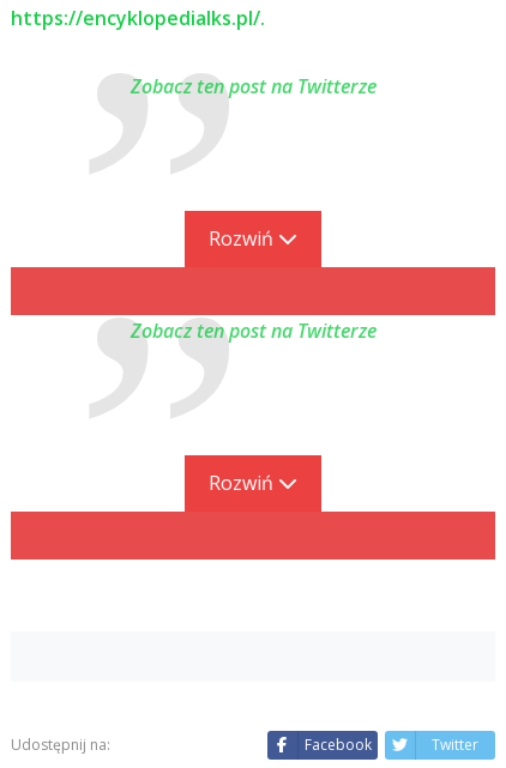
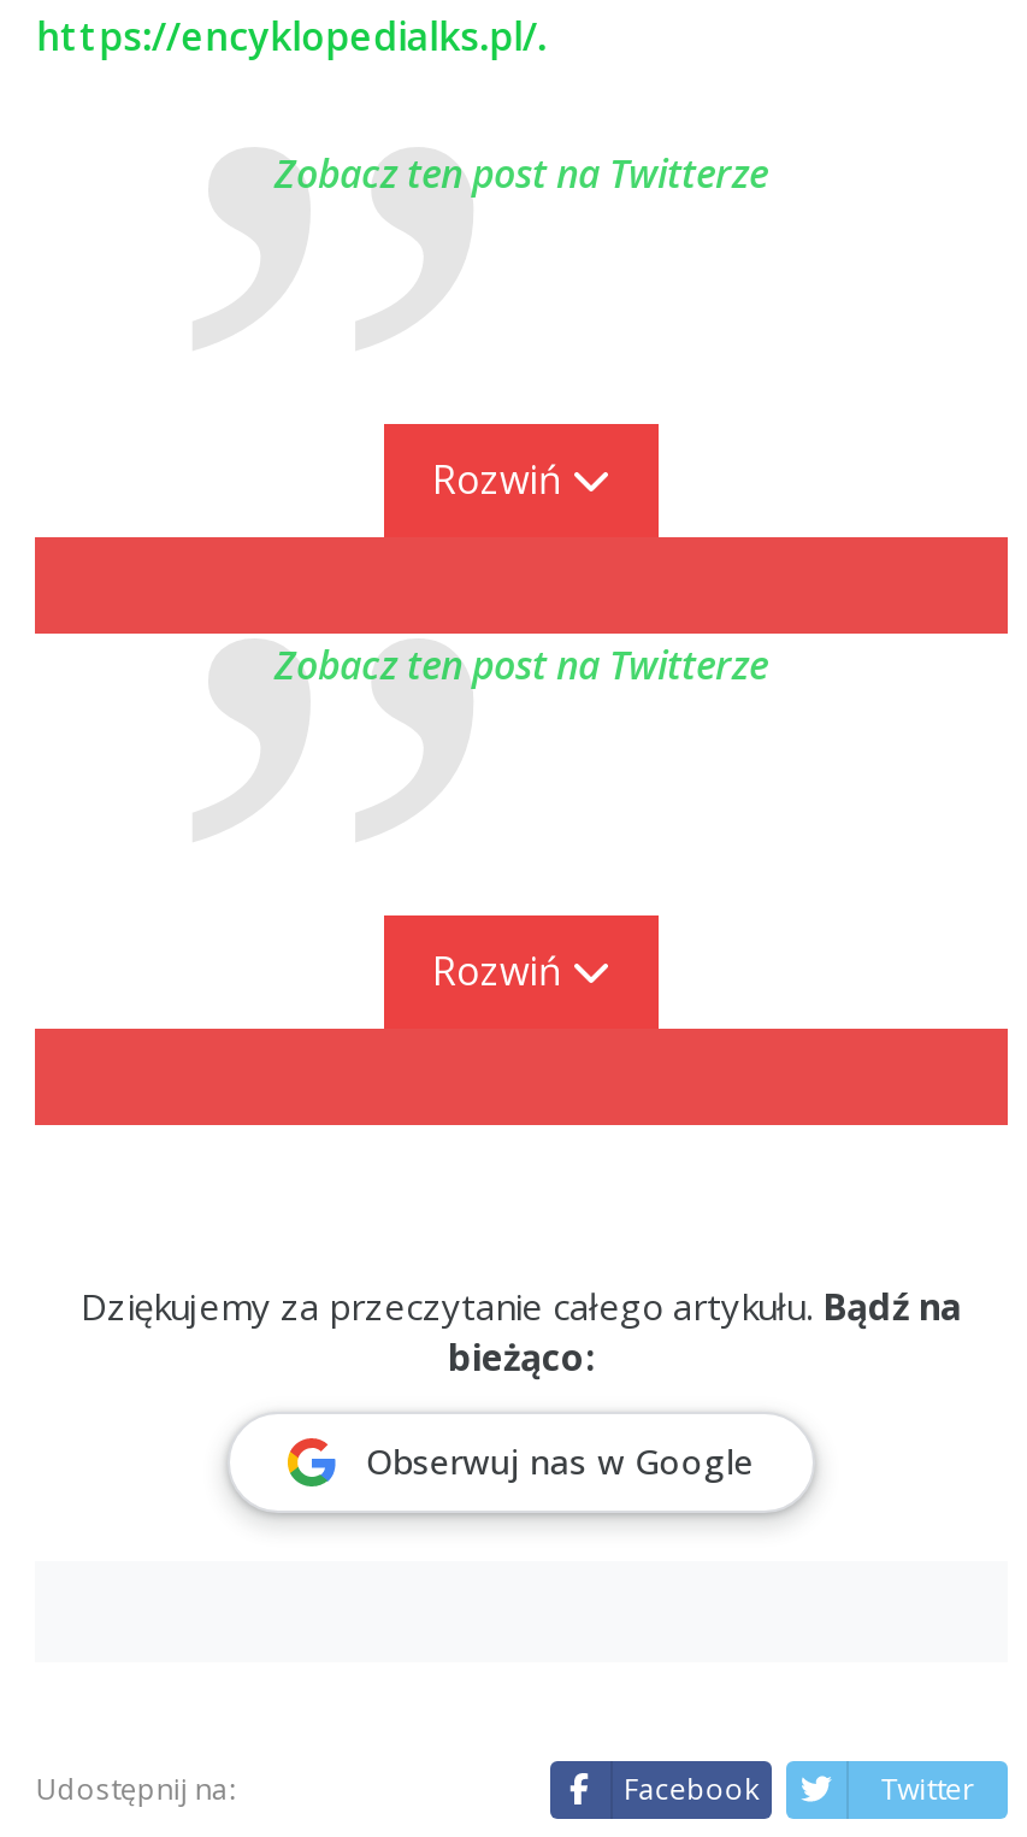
none -> [81,1282,962,1484] Dziękujemy za przeczytanie całego artykułu. Bądź na | bieżąco: | Obserwuj nas w Google

